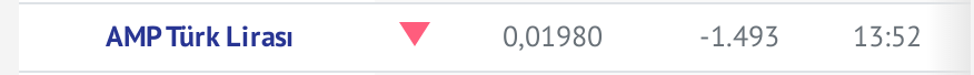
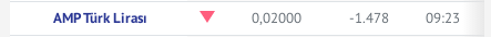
[503,18,603,55] 0,01980 -> [251,9,301,27] 0,02000
[699,18,779,55] -1.493 -> [349,9,389,27] -1.478
[853,18,922,55] 13:52 -> [426,9,460,27] 09:23

